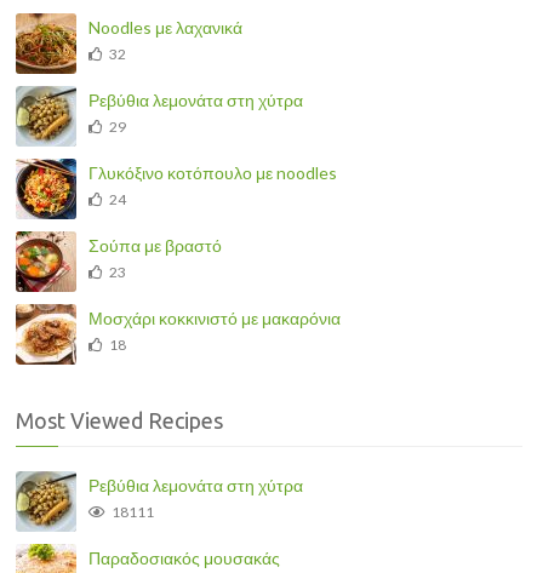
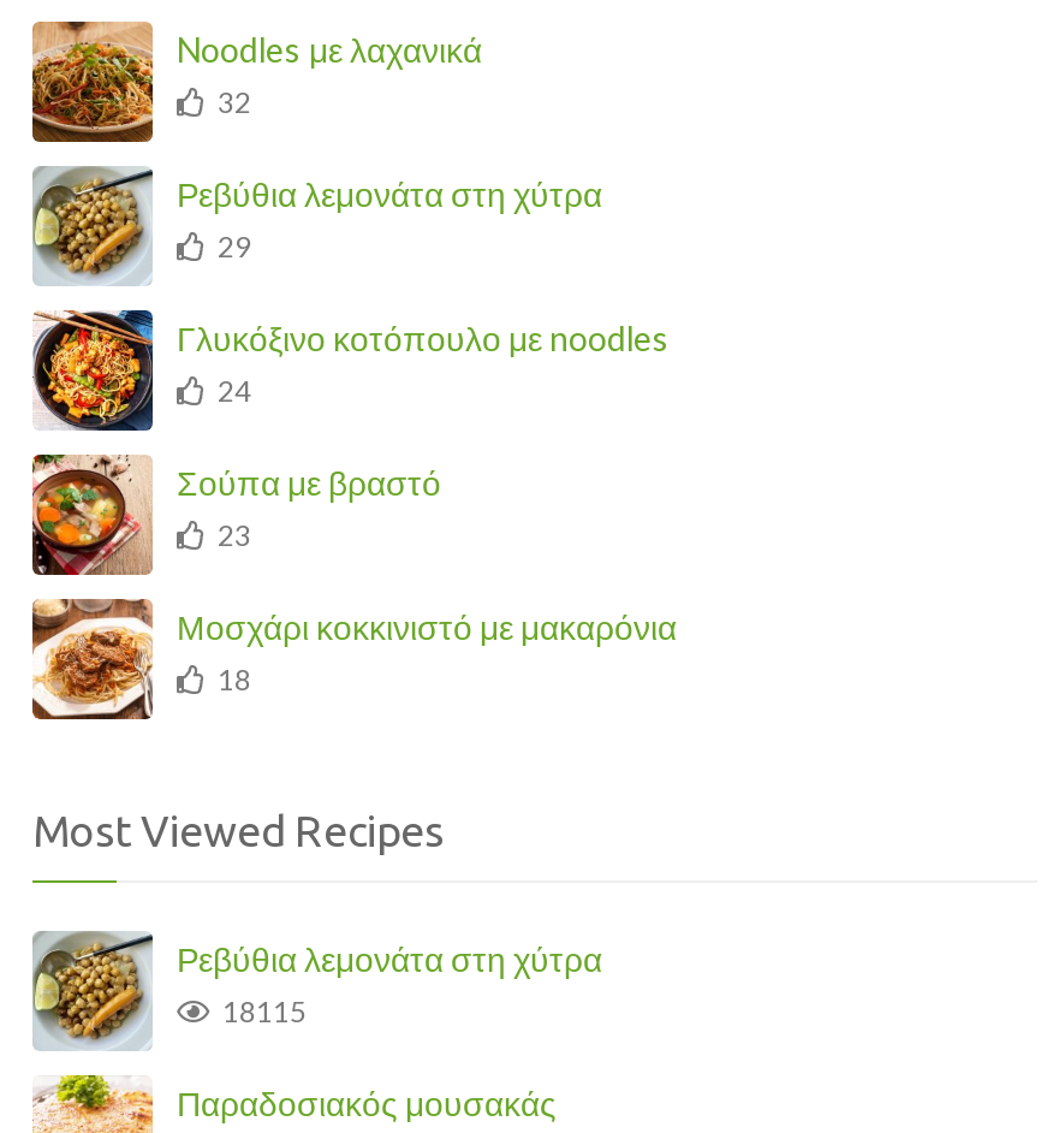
[112,503,154,521] 18111 -> [222,993,307,1030] 18115

